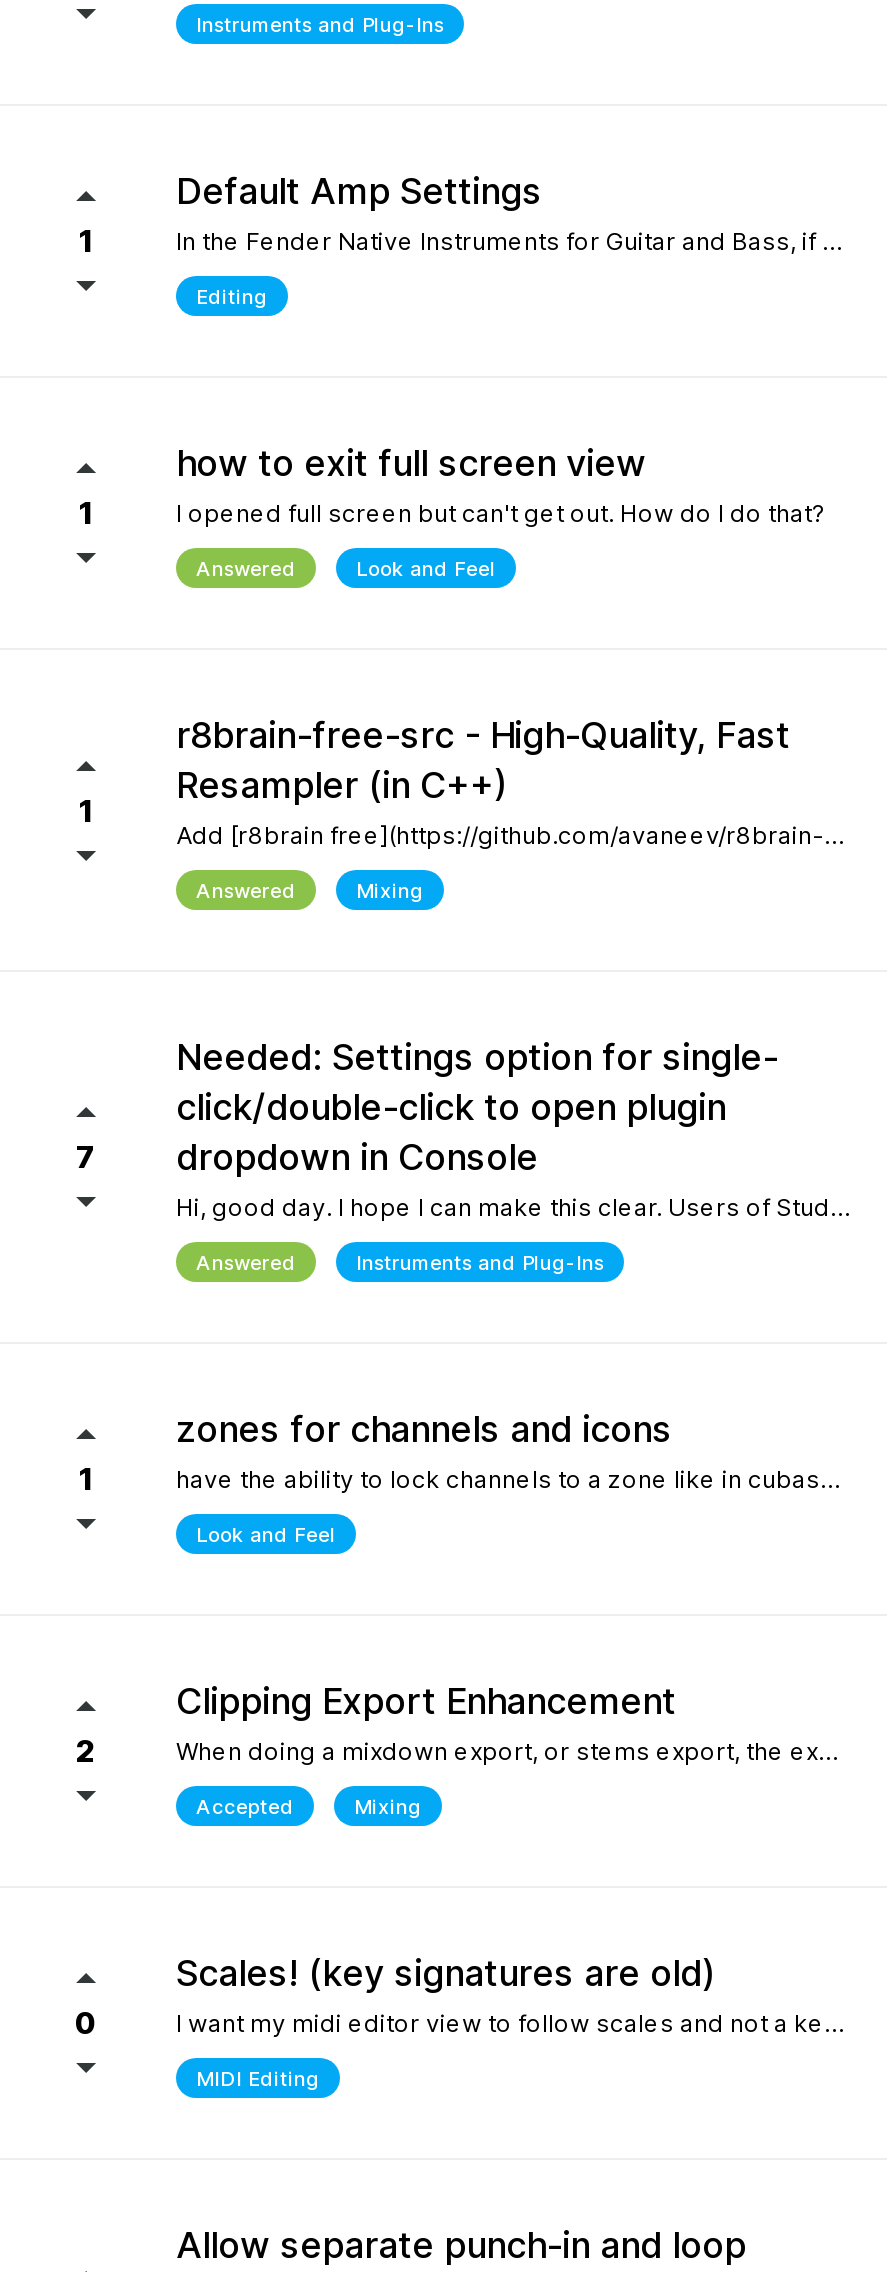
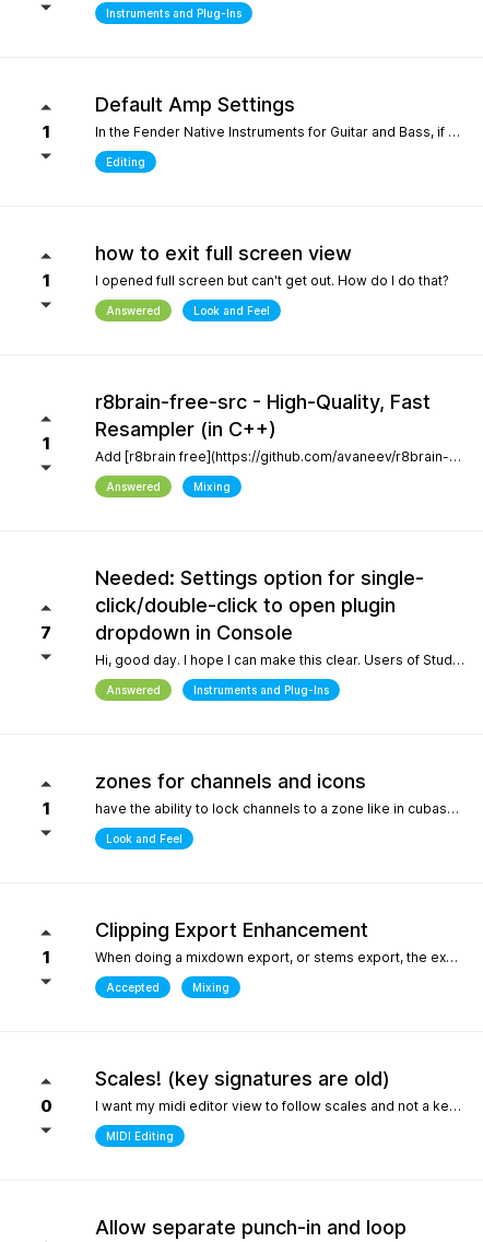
[76,1732,96,1770] 2 -> [42,947,50,968] 1

